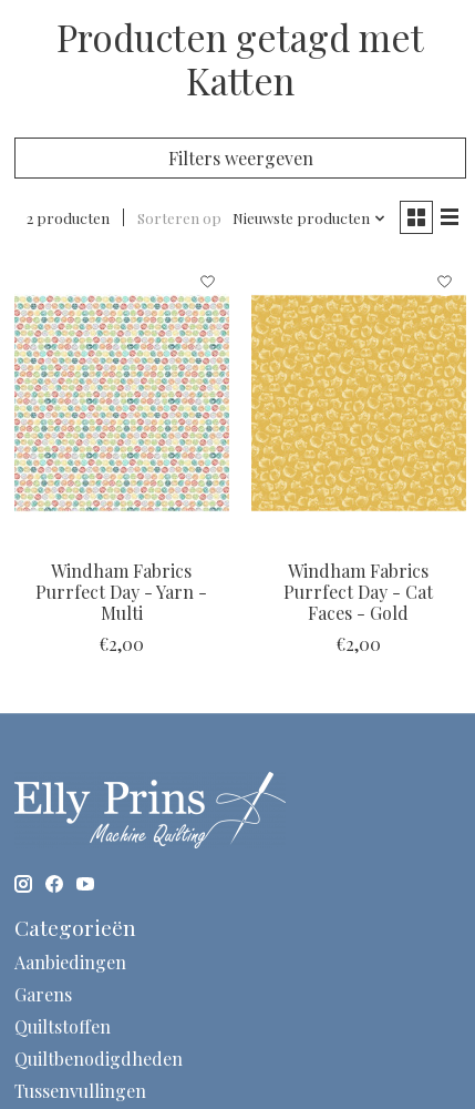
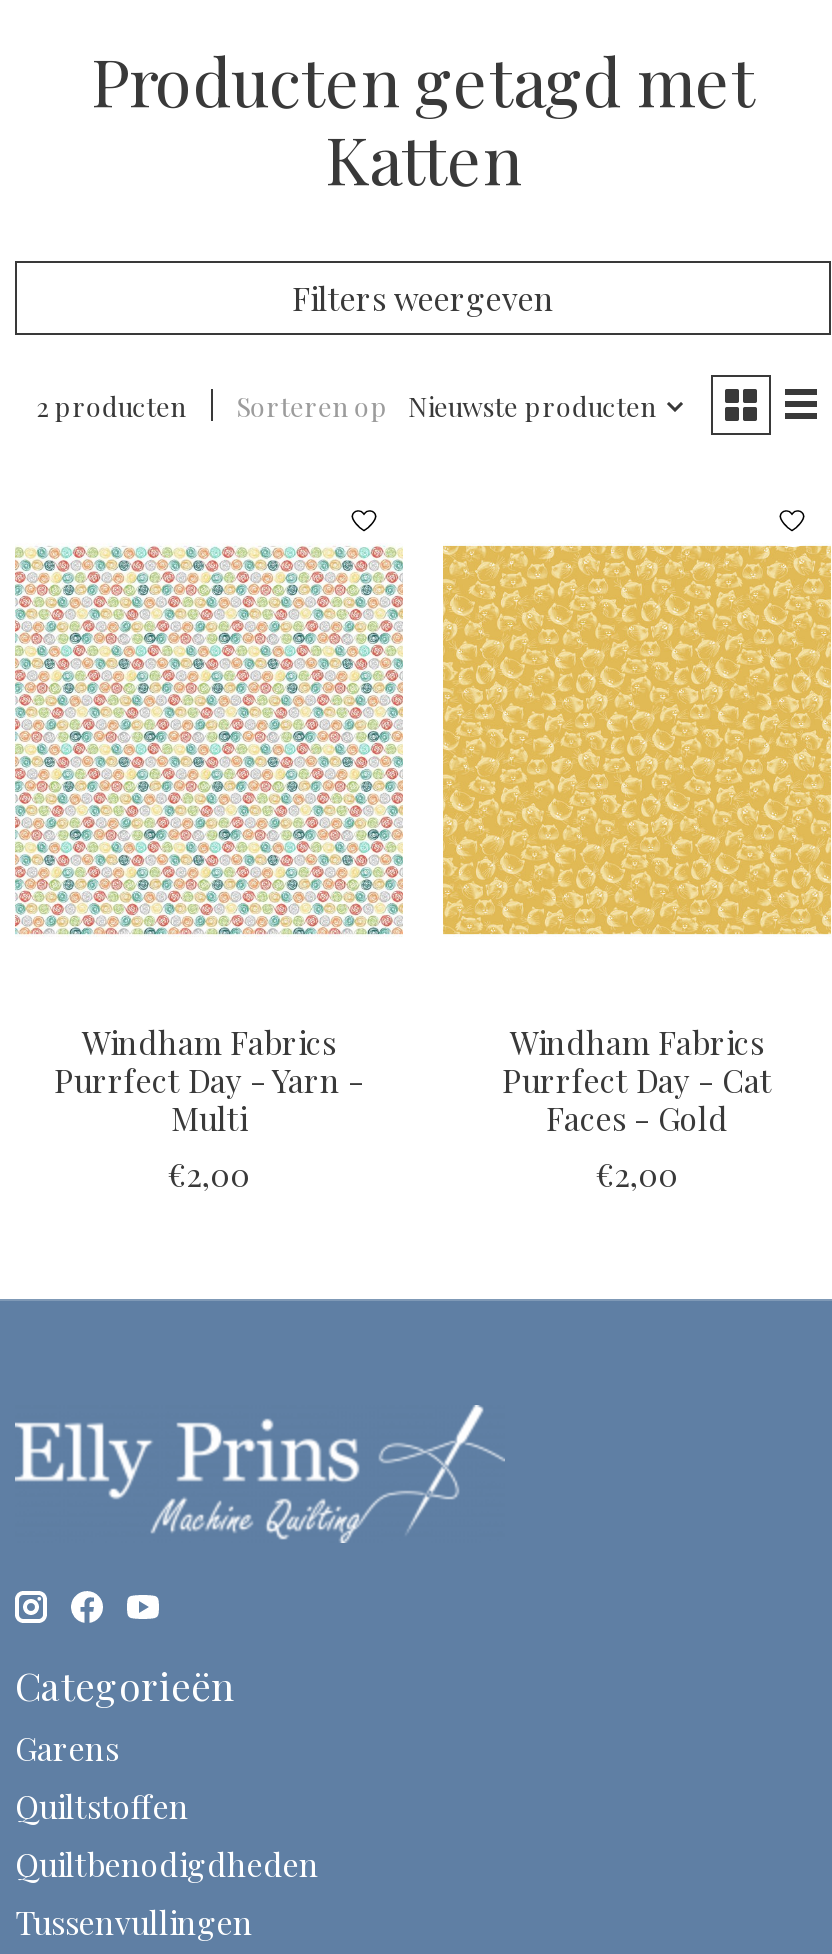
[14,951,126,974] Aanbiedingen -> none

